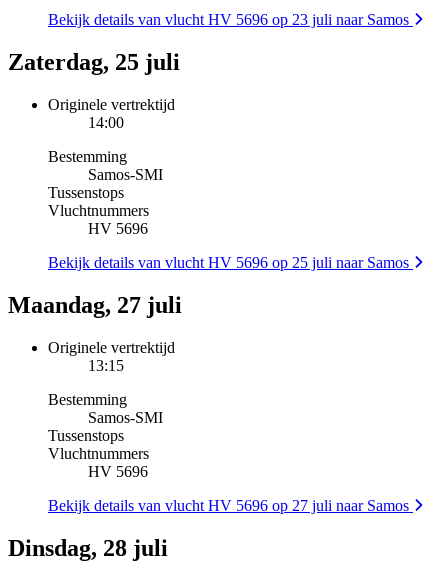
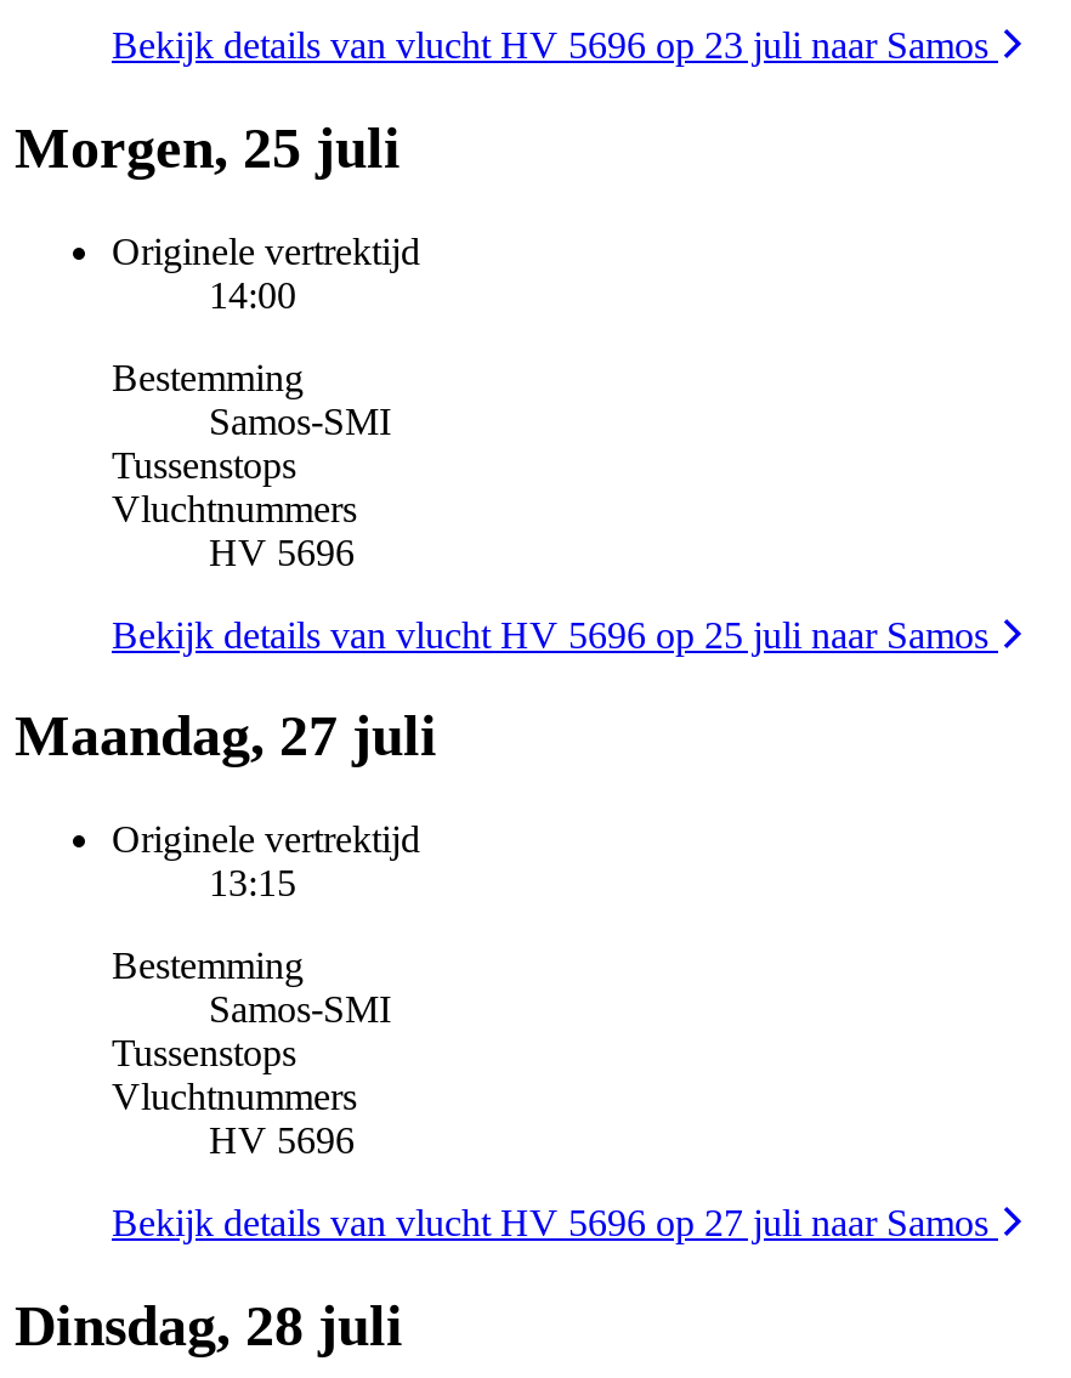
[8,49,180,75] Zaterdag, 25 juli -> [15,116,401,179] Morgen, 25 juli

